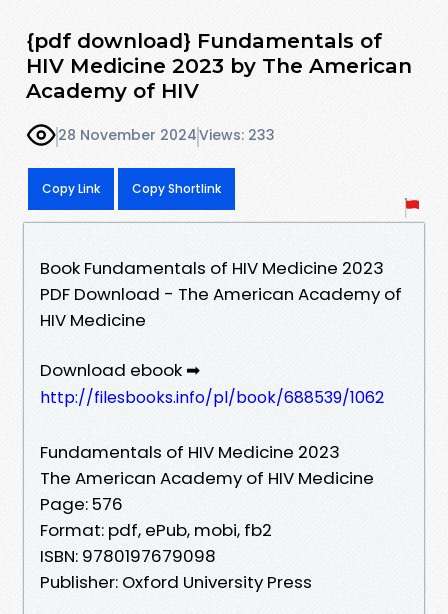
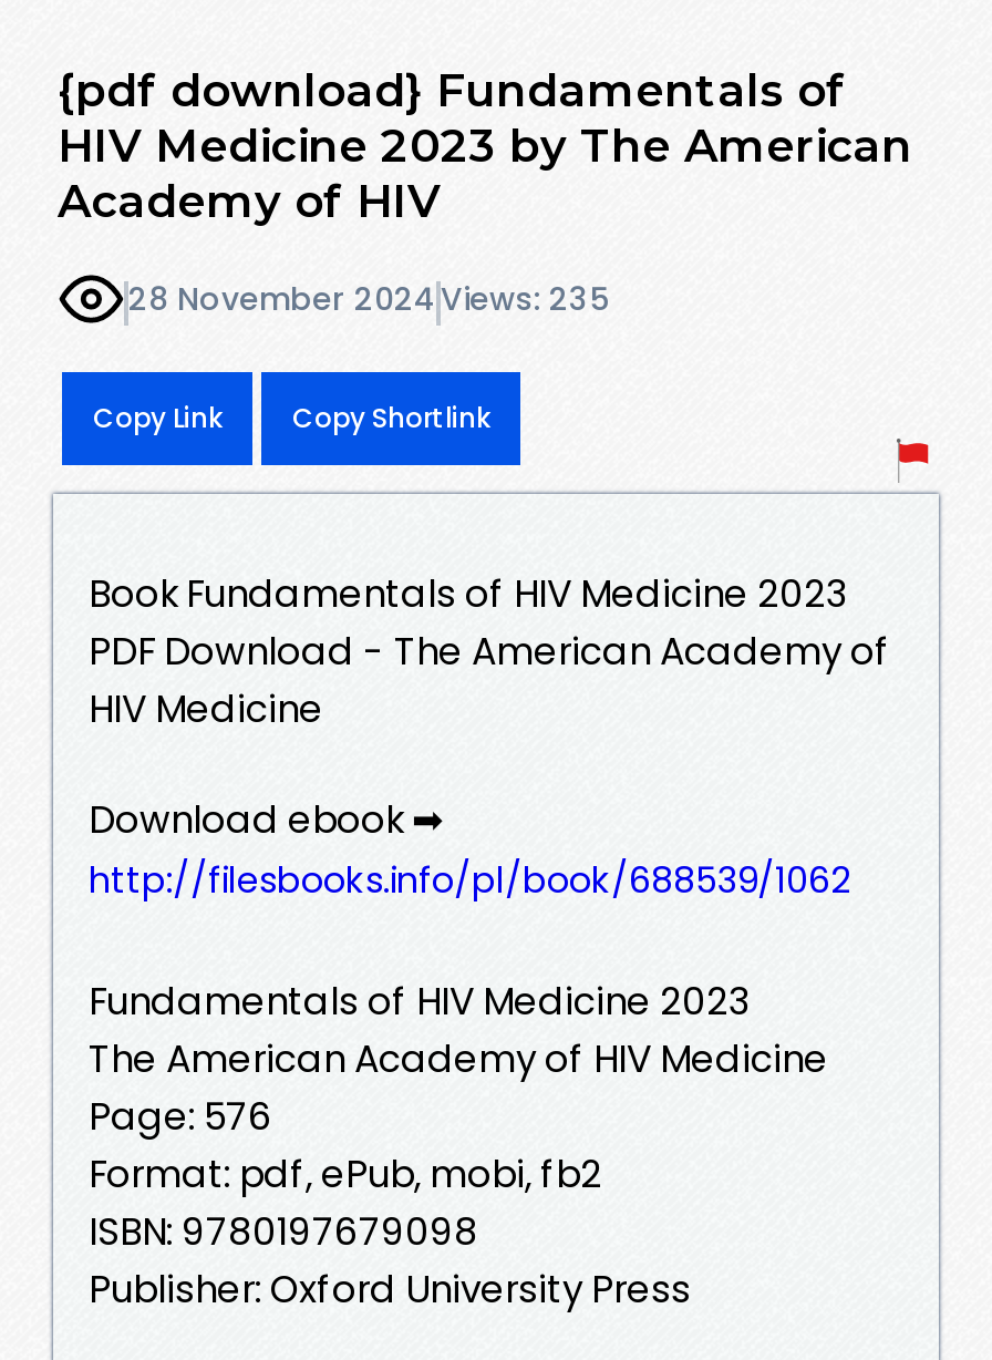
[58,125,275,145] 28 November 2024 Views: 233 -> [128,278,609,322] 28 November 2024 Views: 235

